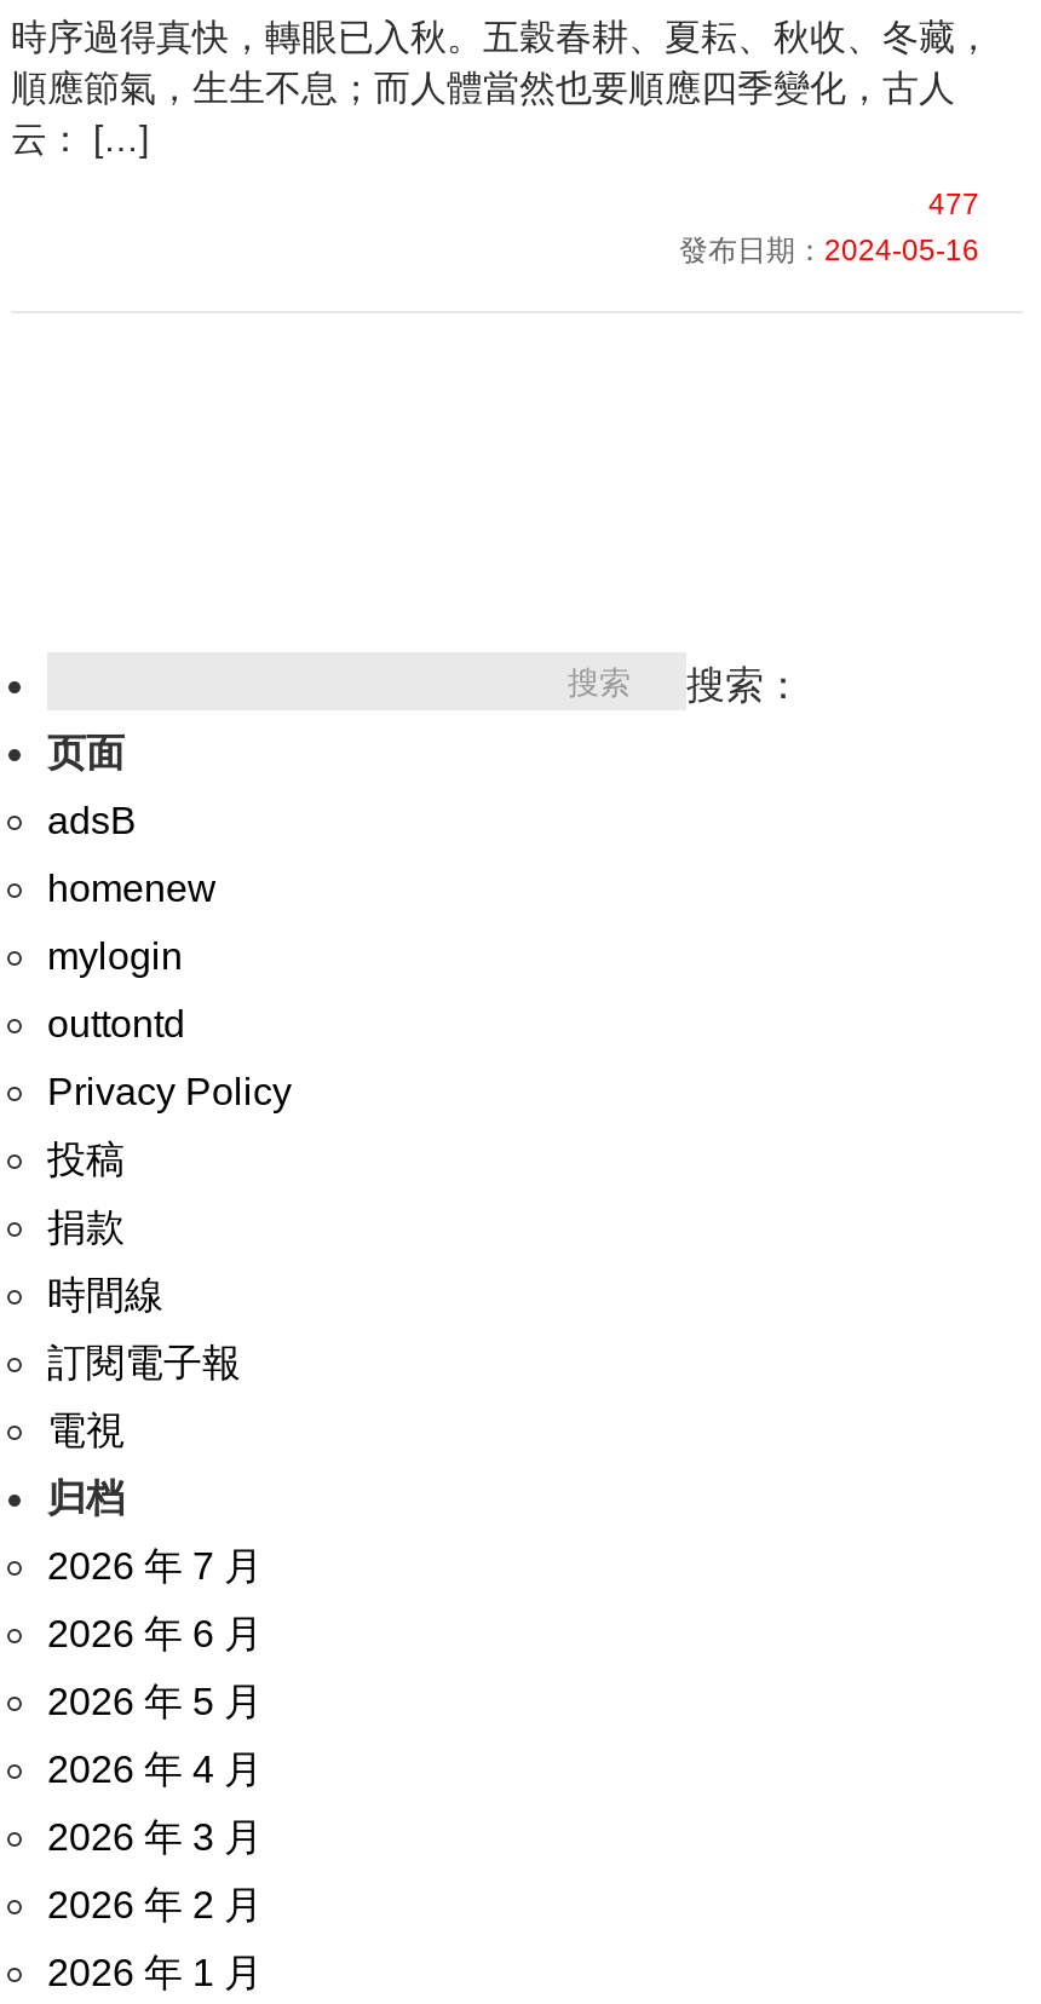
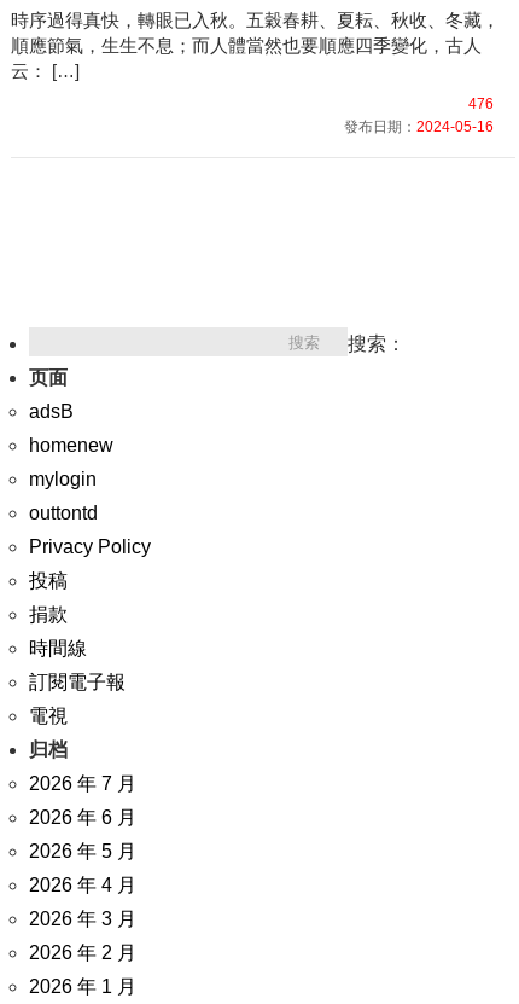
[928,188,979,221] 477 -> [468,95,494,112] 476

